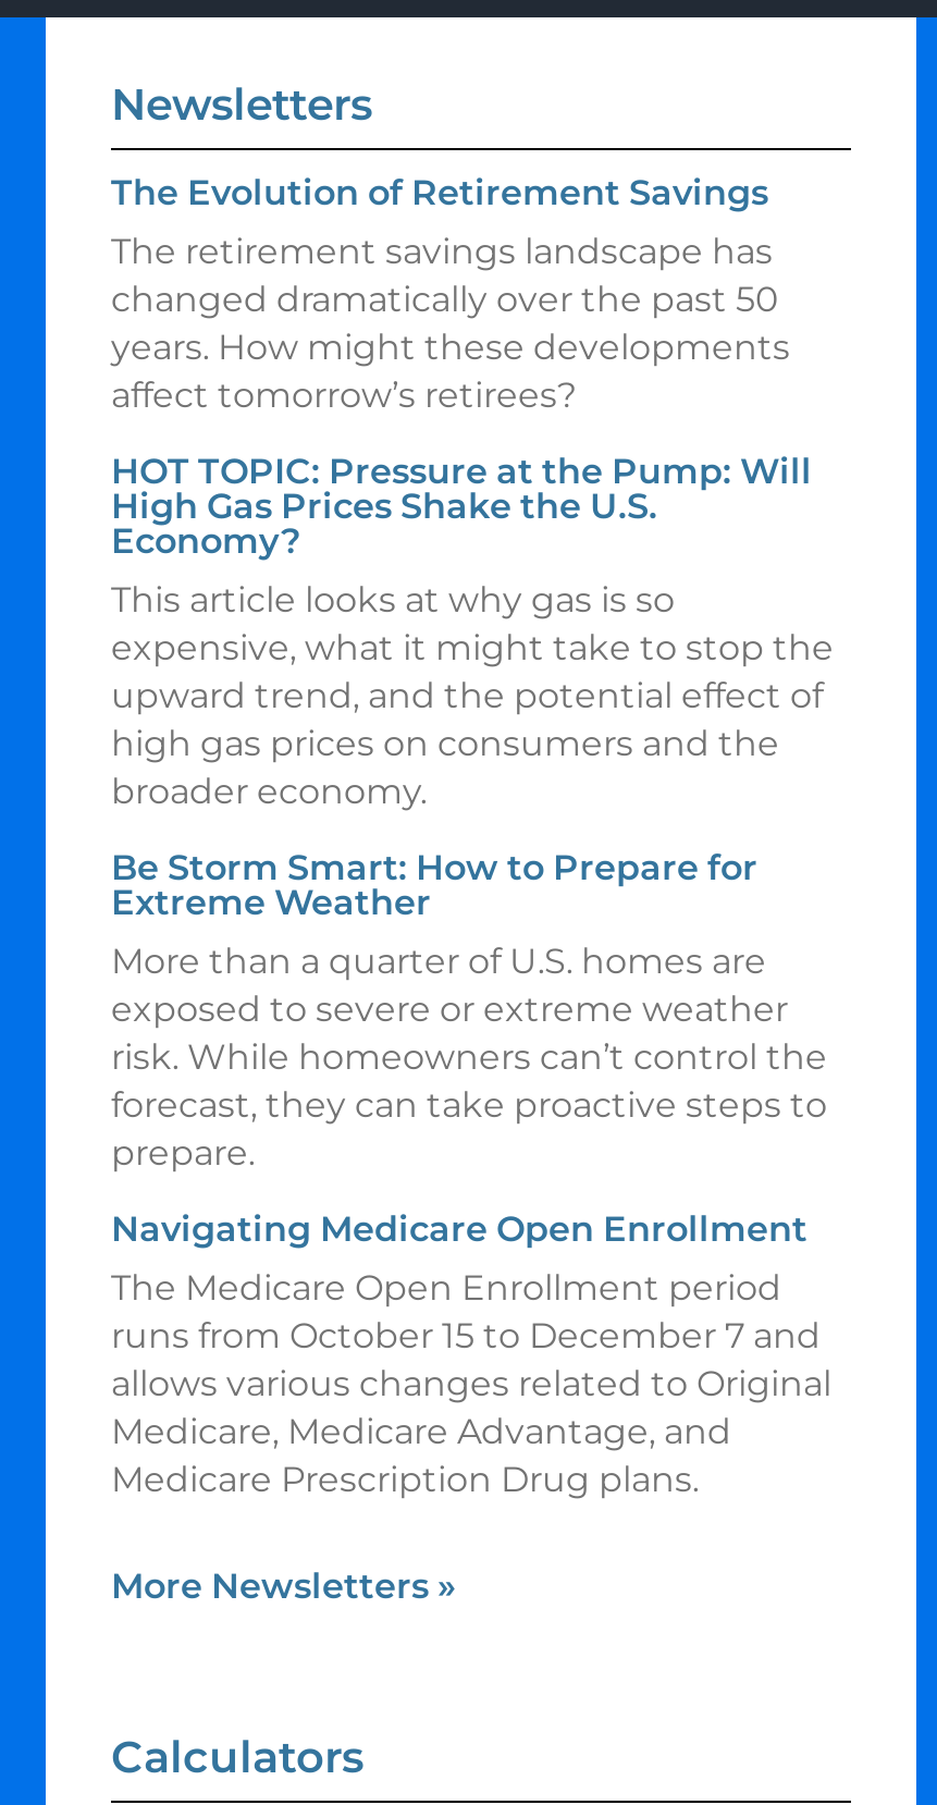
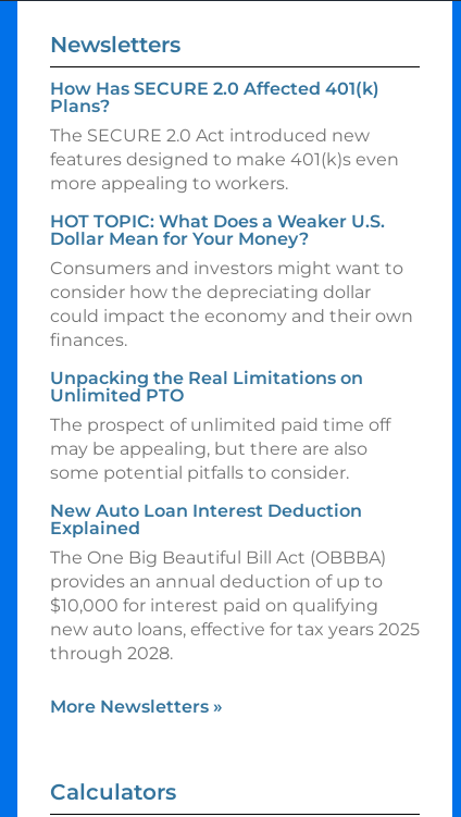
[111,172,790,416] The Evolution of Retirement Savings | The retirement savings landscape has | changed dramatically over the past 50 | years. How might these developments | affect tomorrow’s retirees? -> [50,78,399,194] How Has SECURE 2.0 Affected 401(k) | Plans? | The SECURE 2.0 Act introduced new | features designed to make 401(k)s even | more appealing to workers.
[111,451,834,812] HOT TOPIC: Pressure at the Pump: Will | High Gas Prices Shake the U.S. | Economy? | This article looks at why gas is so | expensive, what it might take to stop the | upward trend, and the potential effect of | high gas prices on consumers and the | broader economy. -> [50,211,413,350] HOT TOPIC: What Does a Weaker U.S. | Dollar Mean for Your Money? | Consumers and investors might want to | consider how the depreciating dollar | could impact the economy and their own | finances.
[111,847,827,1174] Be Storm Smart: How to Prepare for | Extreme Weather | More than a quarter of U.S. homes are | exposed to severe or extreme weather | risk. While homeowners can’t control the | forecast, they can take proactive steps to | prepare. -> [50,368,390,483] Unpacking the Real Limitations on | Unlimited PTO | The prospect of unlimited paid time off | may be appealing, but there are also | some potential pitfalls to consider.
[111,1208,831,1500] Navigating Medicare Open Enrollment | The Medicare Open Enrollment period | runs from October 15 to December 7 and | allows various changes related to Original | Medicare, Medicare Advantage, and | Medicare Prescription Drug plans. -> [50,500,420,664] New Auto Loan Interest Deduction | Explained | The One Big Beautiful Bill Act (OBBBA) | provides an annual deduction of up to | $10,000 for interest paid on qualifying | new auto loans, effective for tax years 2025 | through 2028.

